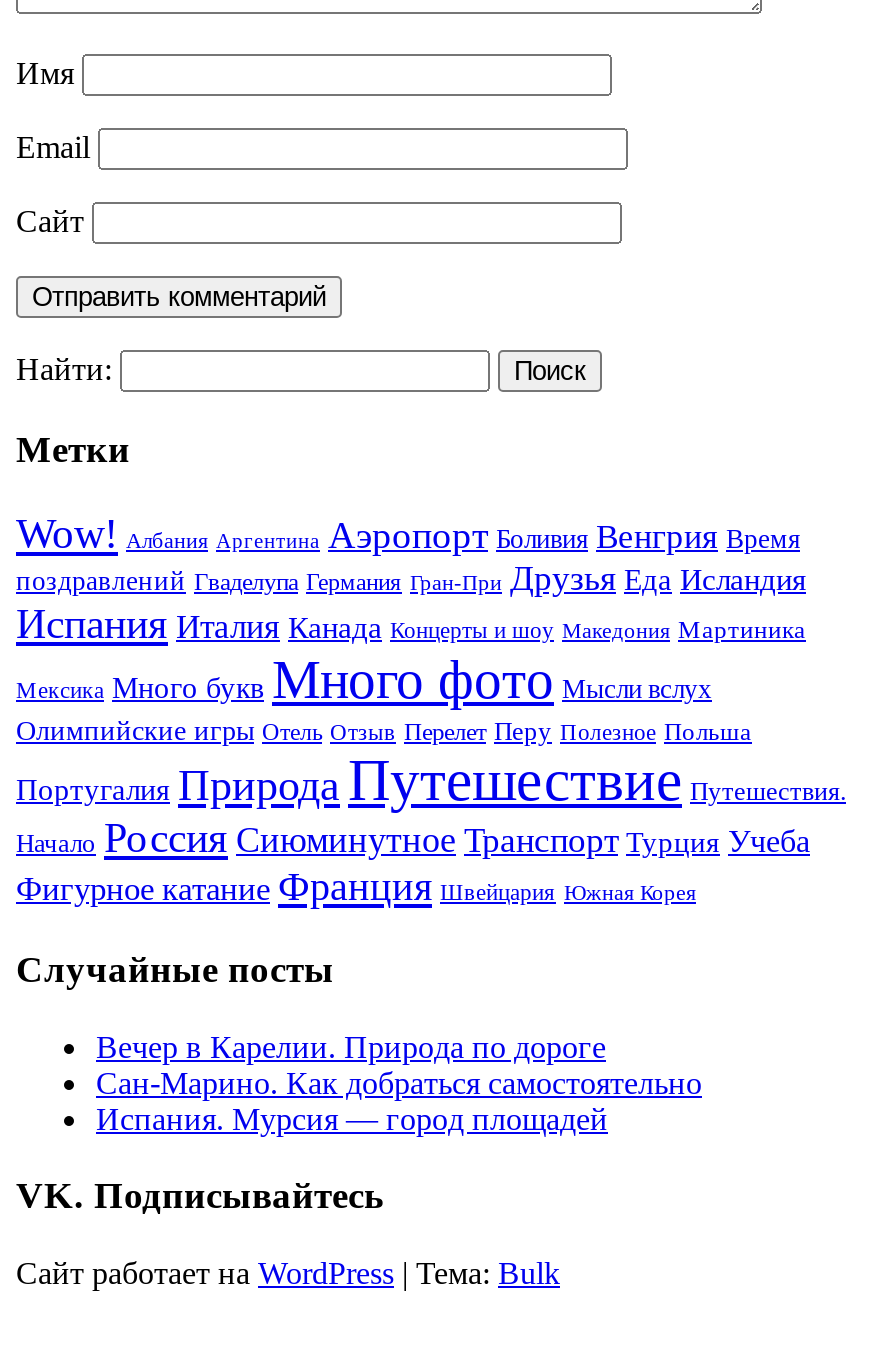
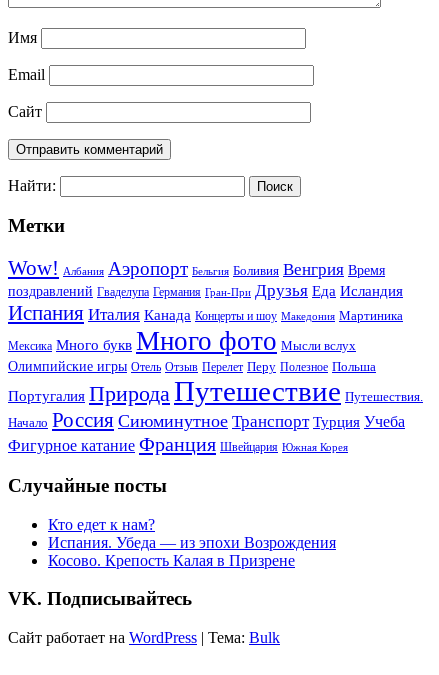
[16,510,800,558] Wow! Албания Аргентина Аэропорт Боливия Венгрия Время -> [8,256,385,280] Wow! Албания Аэропорт Бельгия Боливия Венгрия Время
[96,1029,702,1135] Вечер в Карелии. Природа по дороге | Сан-Марино. Как добраться самостоятельно | Испания. Мурсия — город площадей -> [48,516,336,569] Кто едет к нам? | Испания. Убеда — из эпохи Возрождения | Косово. Крепость Калая в Призрене

